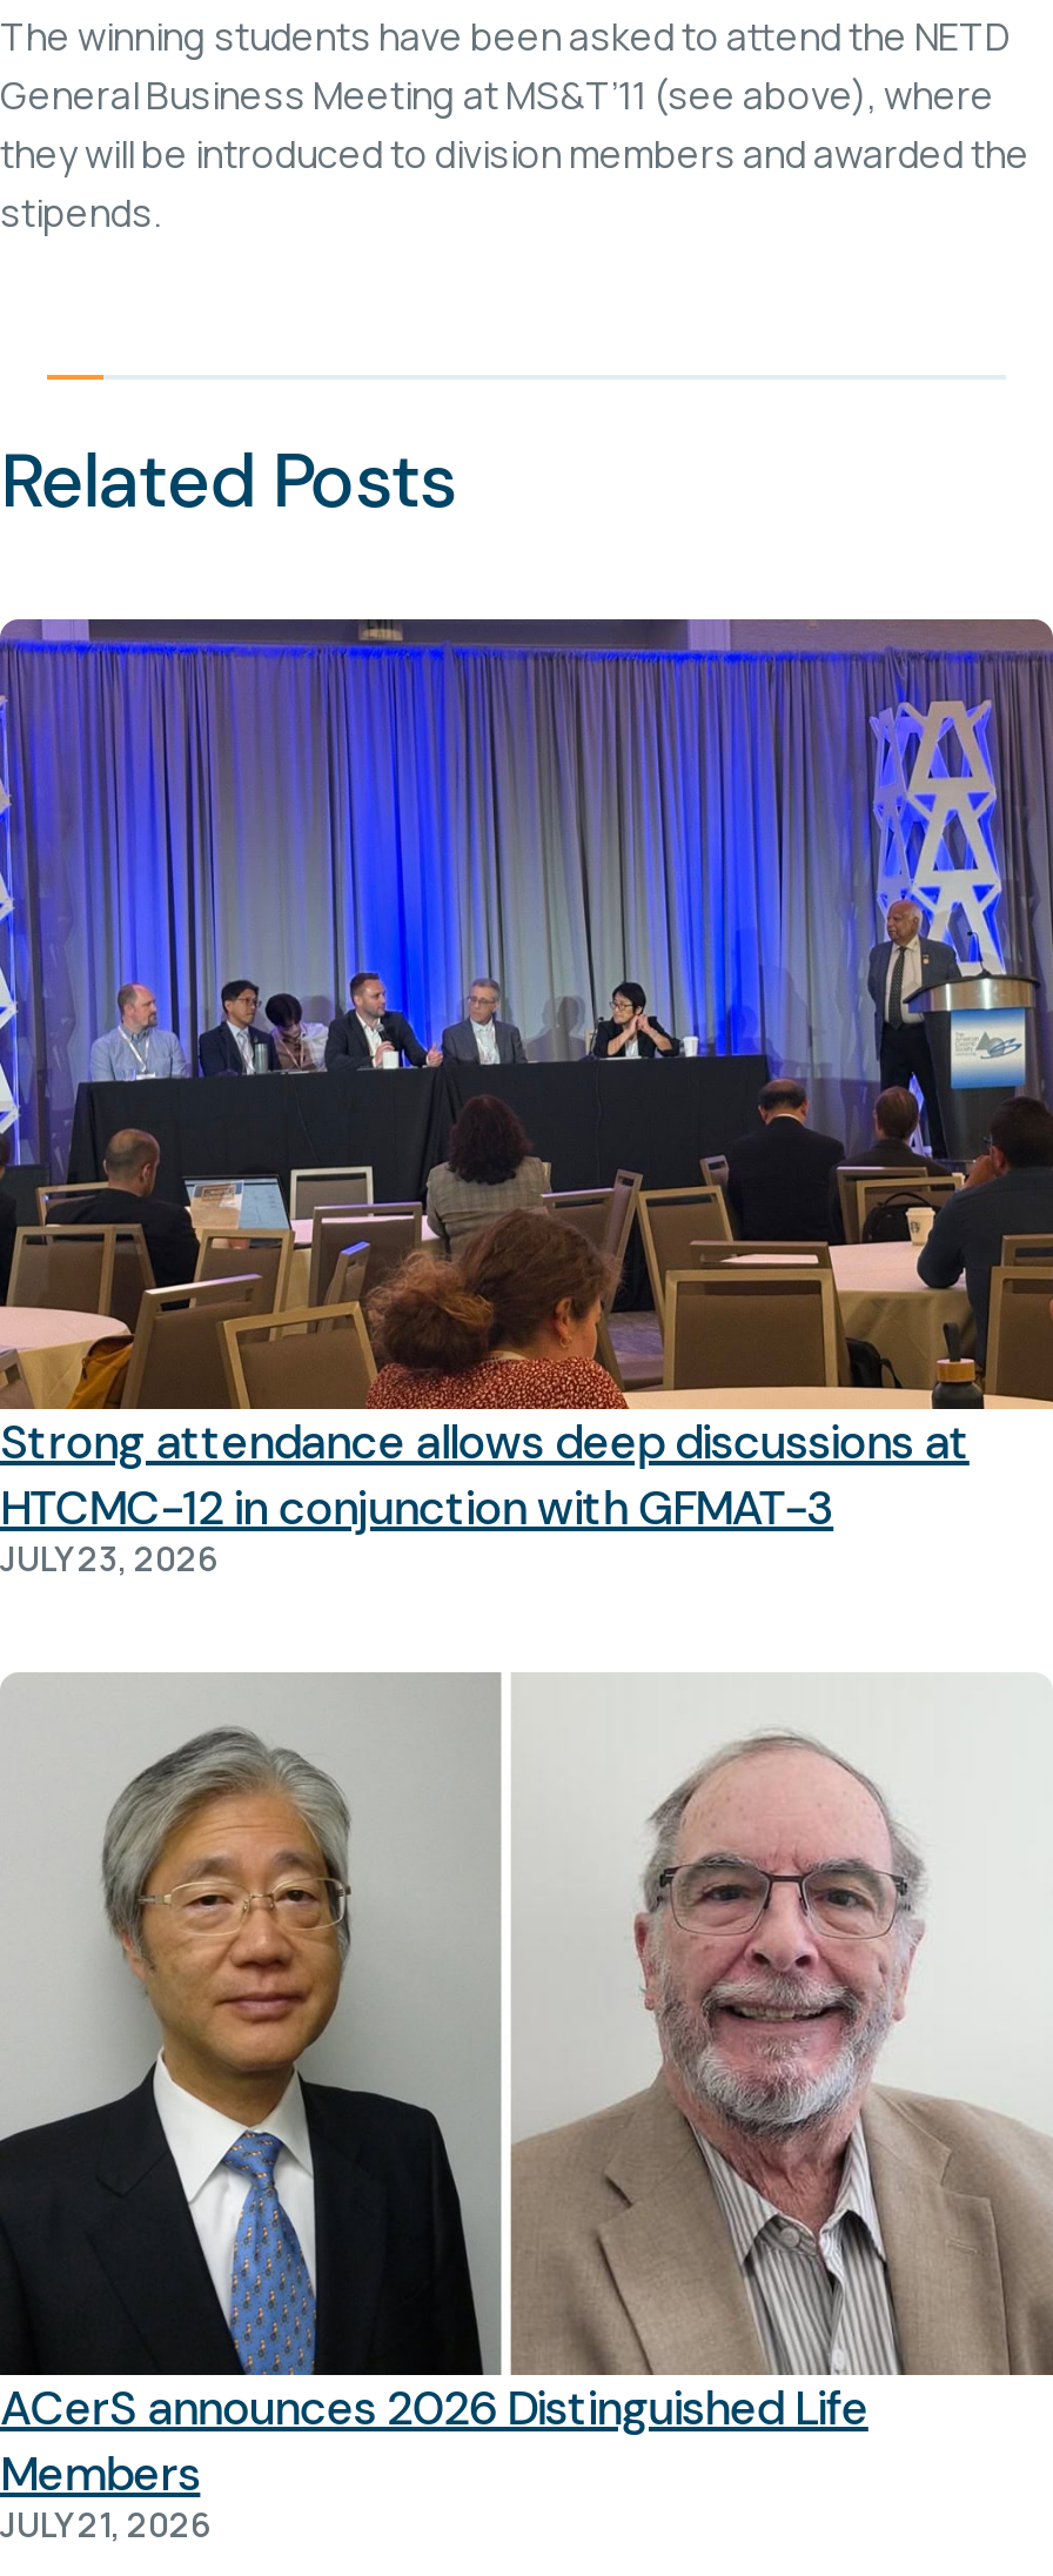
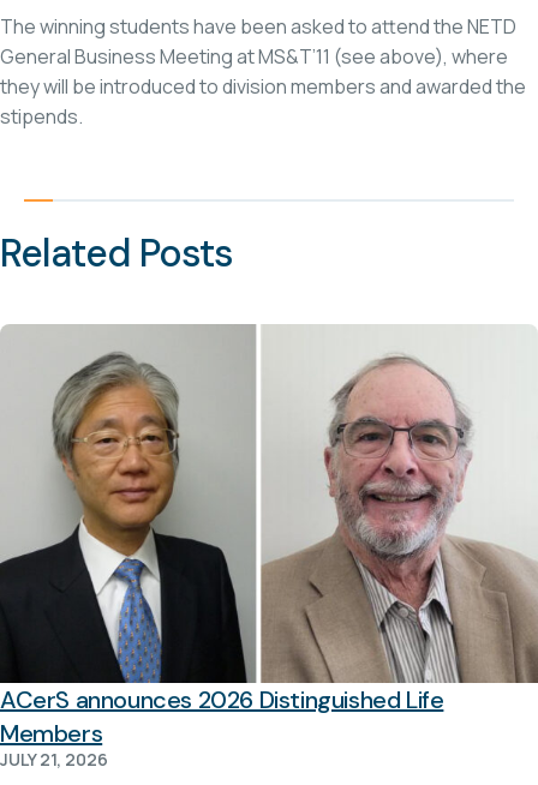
[0,617,1046,1581] [image] | Strong attendance allows deep discussions at | HTCMC-12 in conjunction with GFMAT-3 | JULY 23, 2026 -> none

